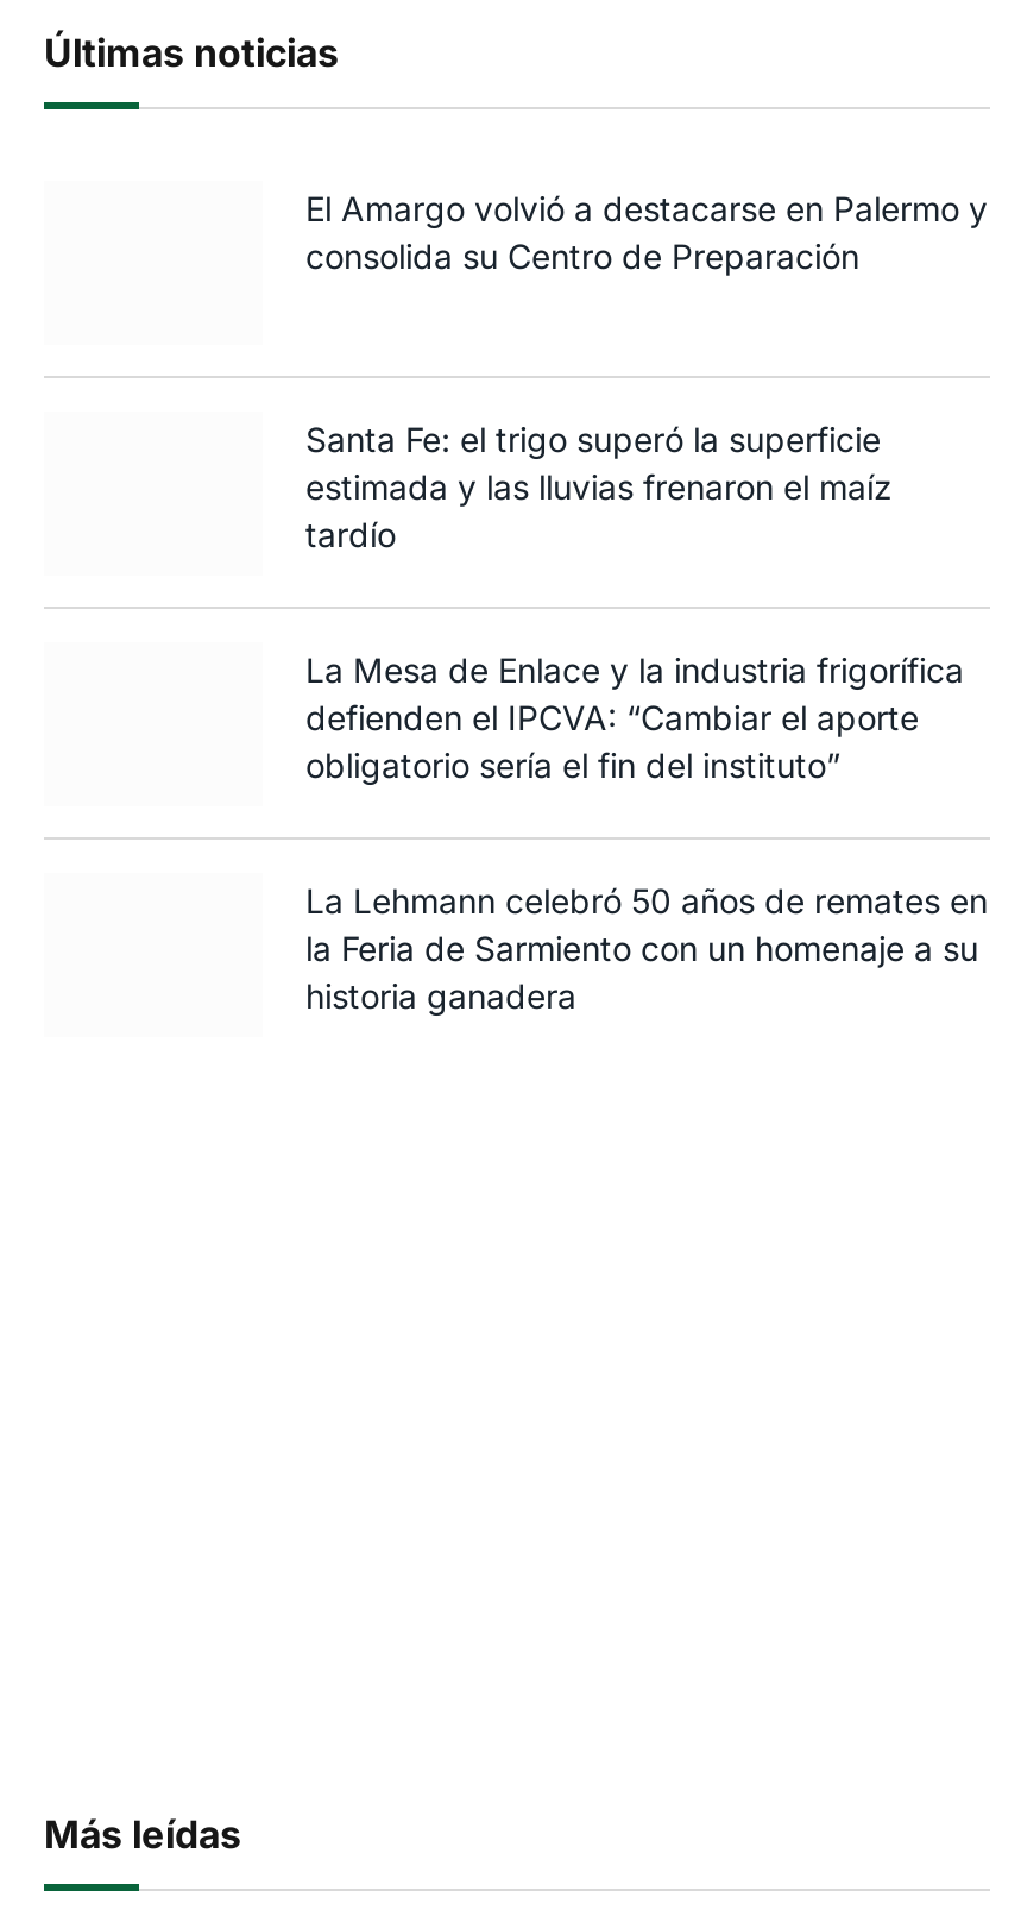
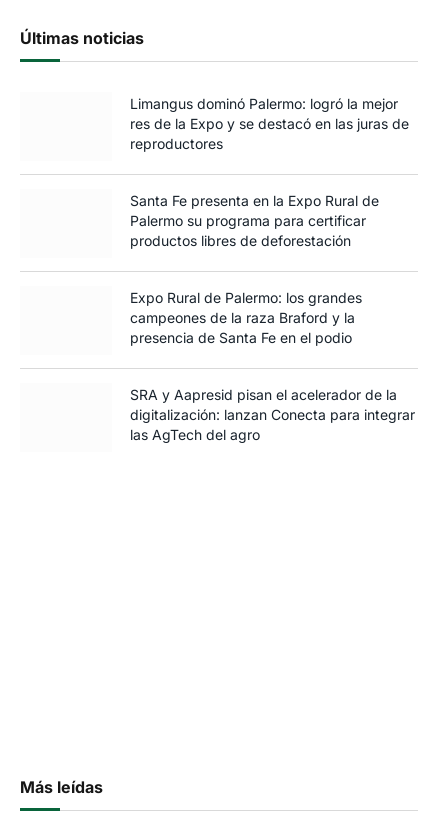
[305,188,988,276] El Amargo volvió a destacarse en Palermo y | consolida su Centro de Preparación -> [130,95,409,152] Limangus dominó Palermo: logró la mejor | res de la Expo y se destacó en las juras de | reproductores
[305,418,893,554] Santa Fe: el trigo superó la superficie | estimada y las lluvias frenaron el maíz | tardío -> [130,192,379,249] Santa Fe presenta en la Expo Rural de | Palermo su programa para certificar | productos libres de deforestación
[305,649,964,785] La Mesa de Enlace y la industria frigorífica | defienden el IPCVA: “Cambiar el aporte | obligatorio sería el fin del instituto” -> [130,289,362,346] Expo Rural de Palermo: los grandes | campeones de la raza Braford y la | presencia de Santa Fe en el podio
[305,880,988,1015] La Lehmann celebró 50 años de remates en | la Feria de Sarmiento con un homenaje a su | historia ganadera -> [130,386,415,443] SRA y Aapresid pisan el acelerador de la | digitalización: lanzan Conecta para integrar | las AgTech del agro

